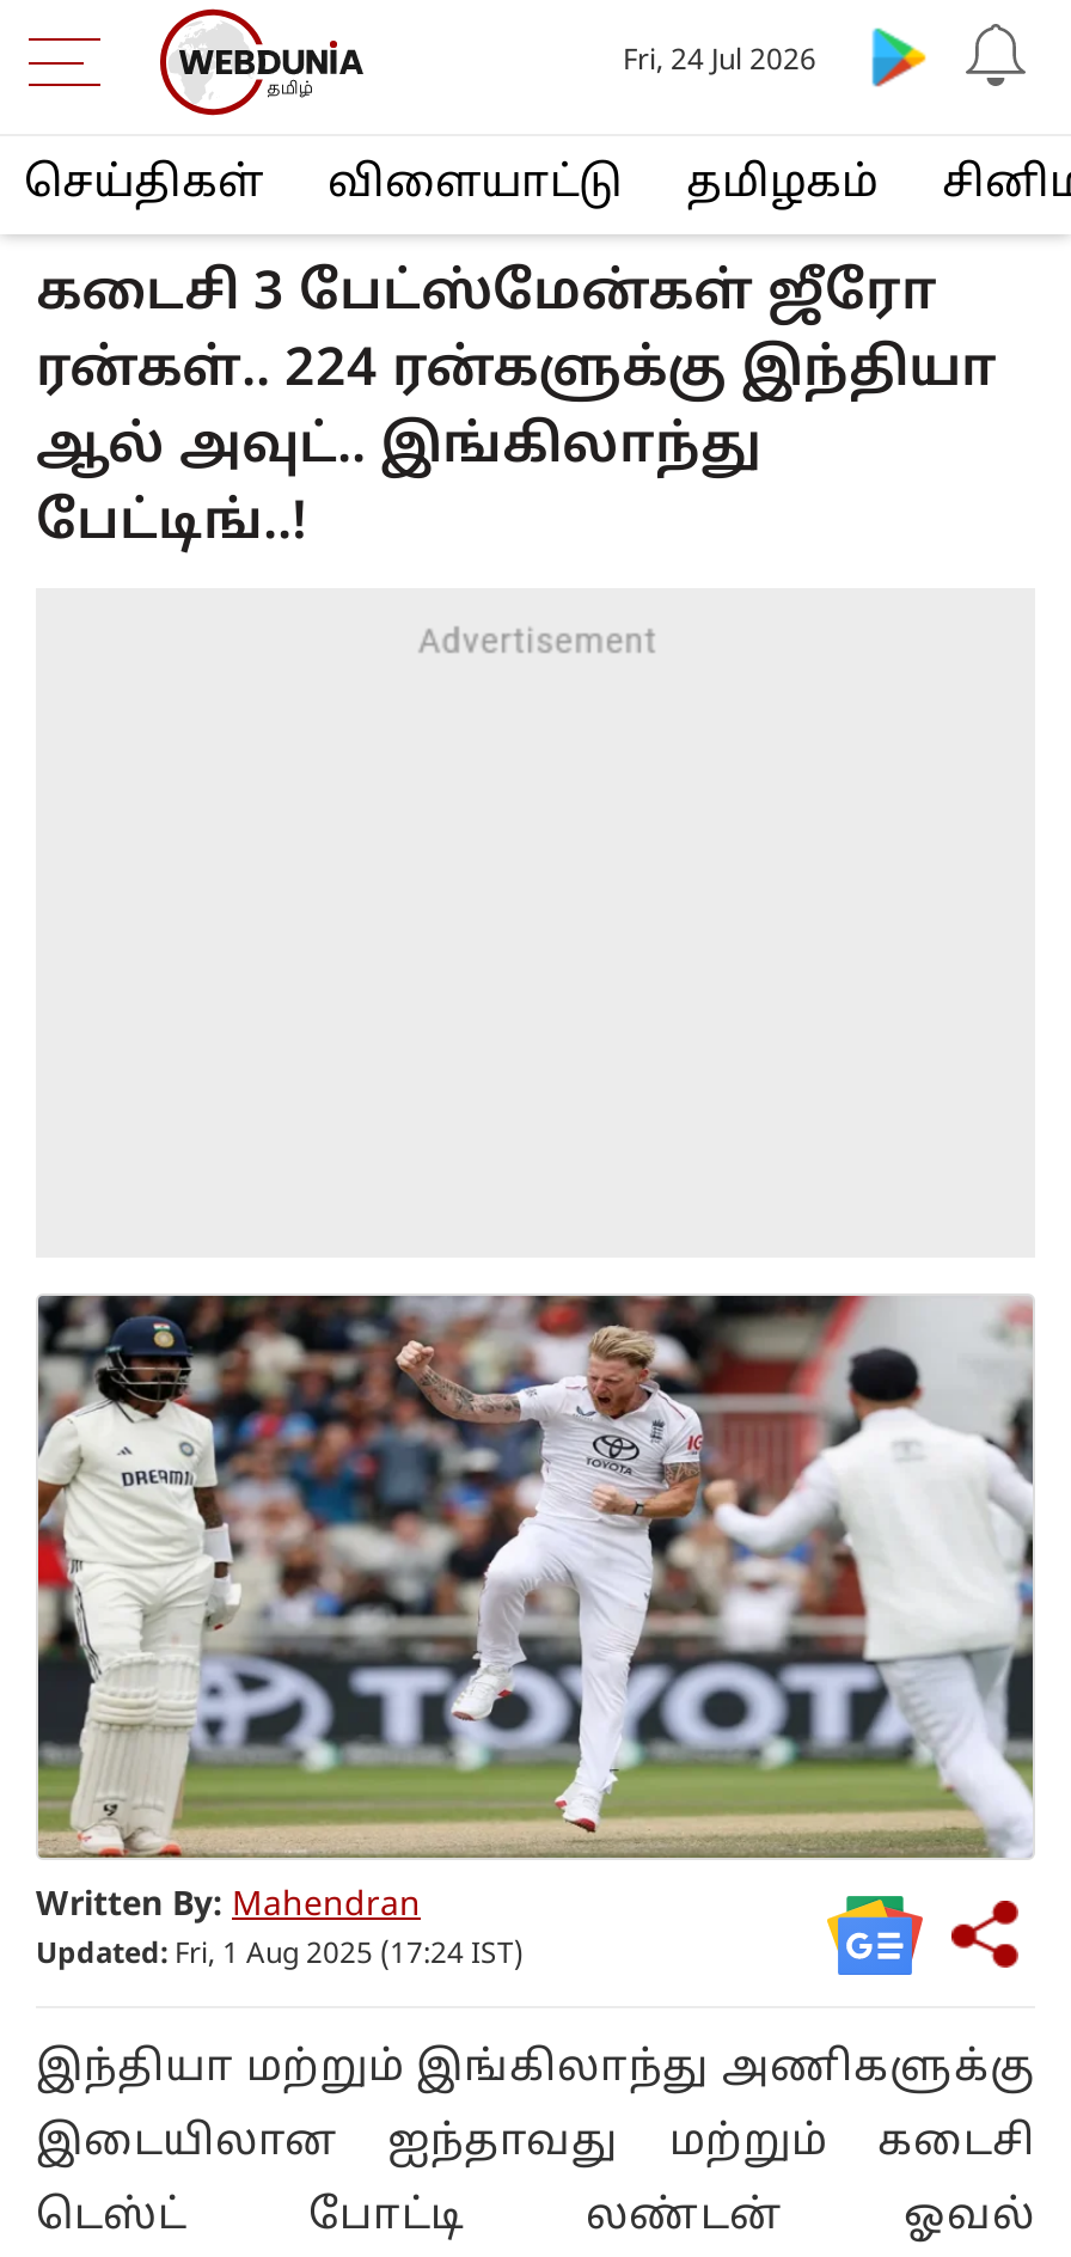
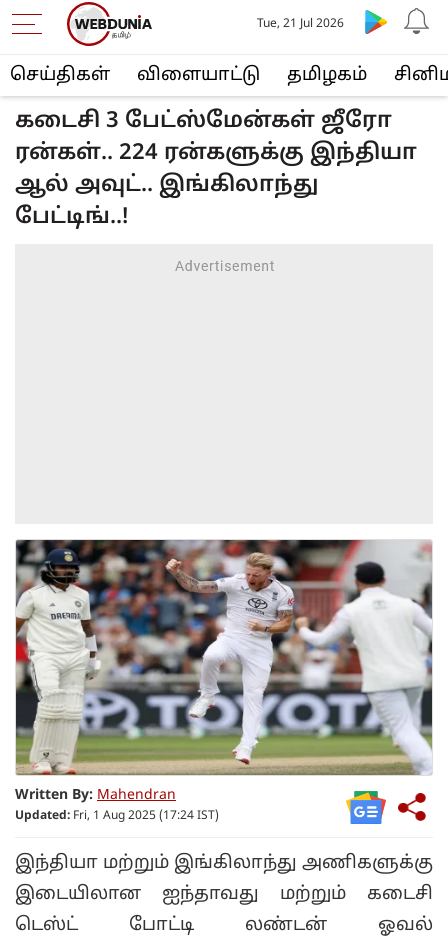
[623,45,816,79] Fri, 24 Jul 2026 -> [257,17,344,31] Tue, 21 Jul 2026

